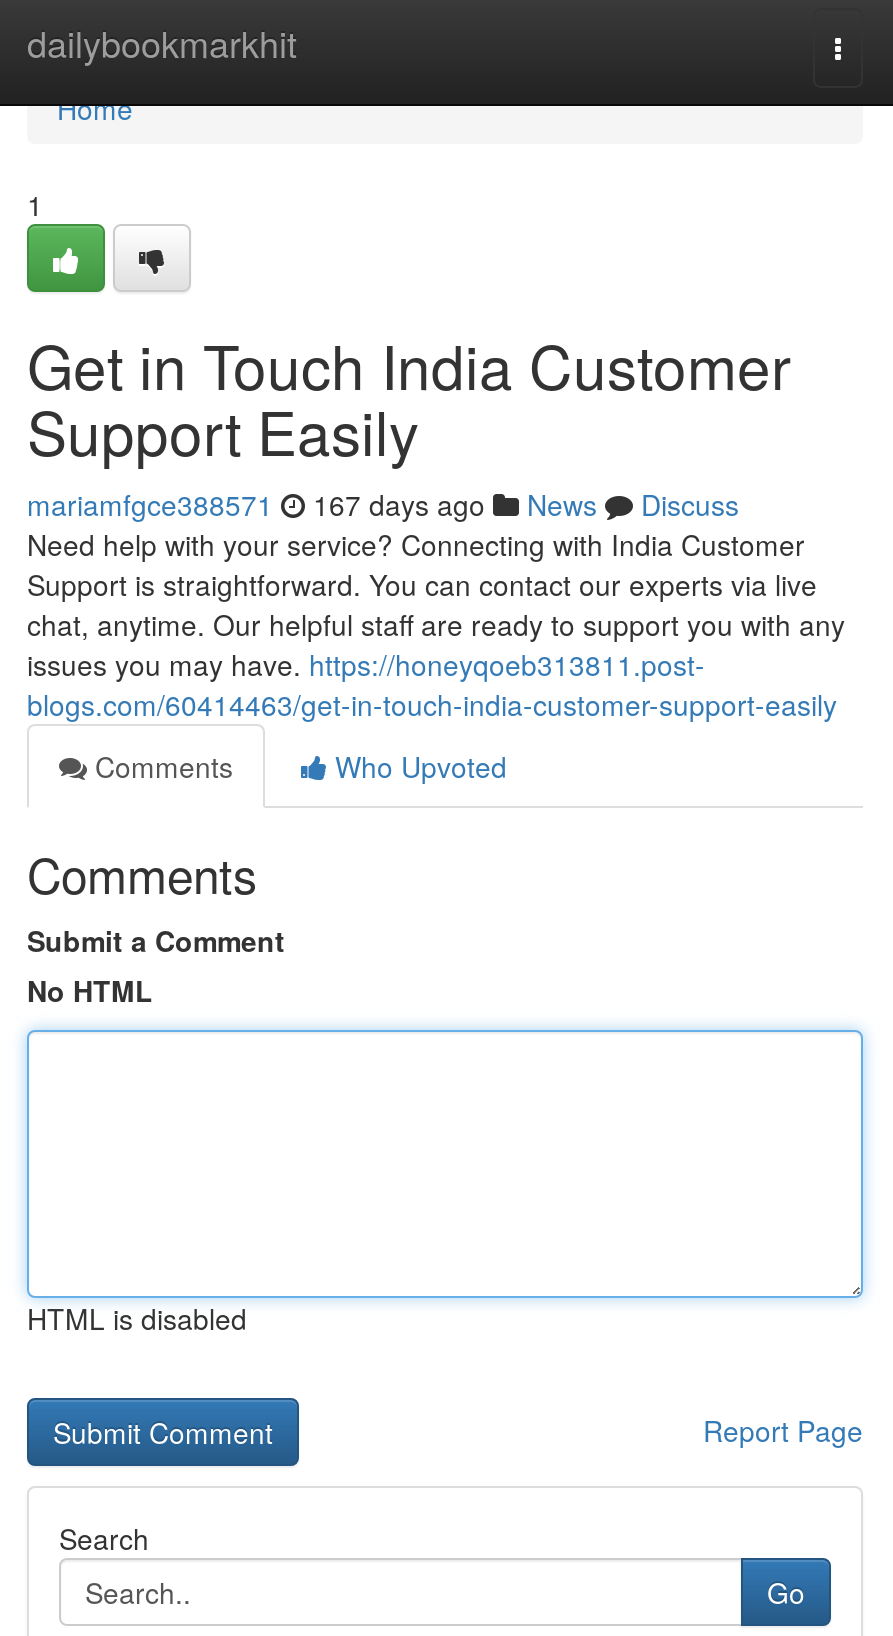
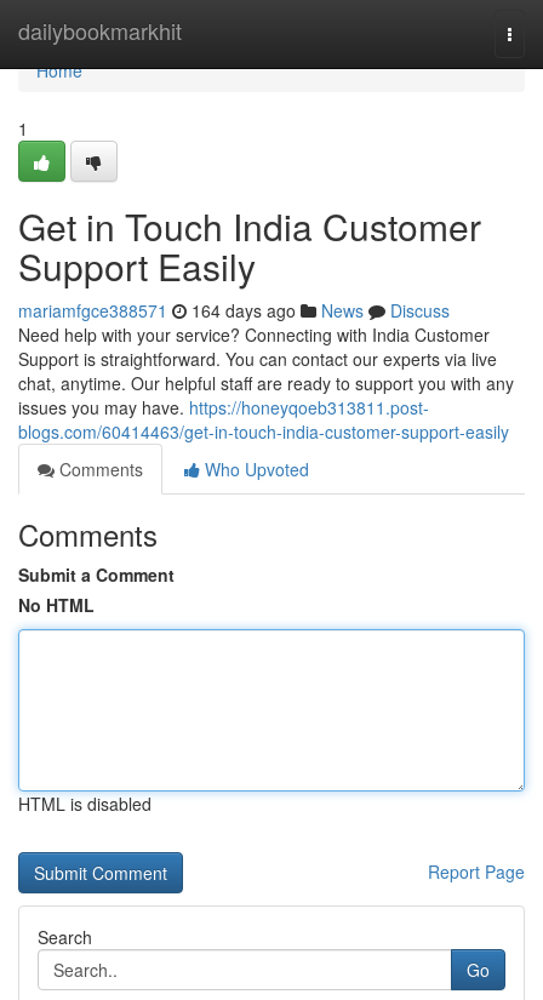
[27,484,739,524] mariamfgce388571 167 days ago News Discuss -> [18,298,450,322] mariamfgce388571 164 days ago News Discuss

